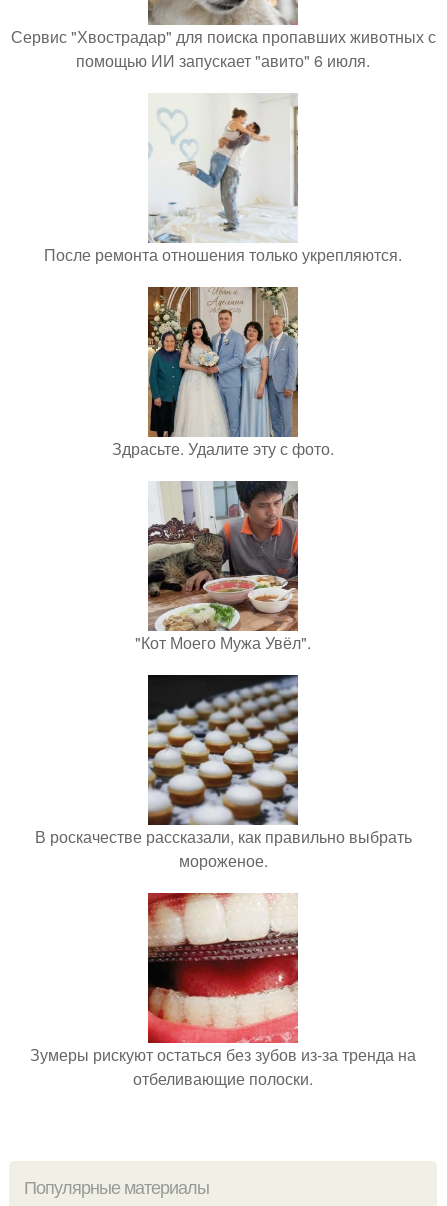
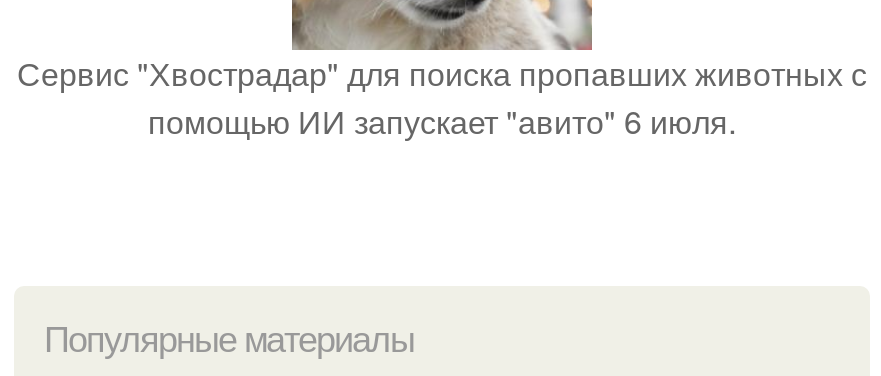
[44,93,402,266] [image] | После ремонта отношения только укрепляются. -> none
[112,286,334,460] [image] | Здрасьте. Удалите эту с фото. -> none
[135,480,311,654] [image] | "Кот Моего Мужа Увёл". -> none
[34,674,411,872] [image] | В роскачестве рассказали, как правильно выбрать | мороженое. -> none
[30,892,416,1090] [image] | Зумеры рискуют остаться без зубов из-за тренда на | отбеливающие полоски. -> none

